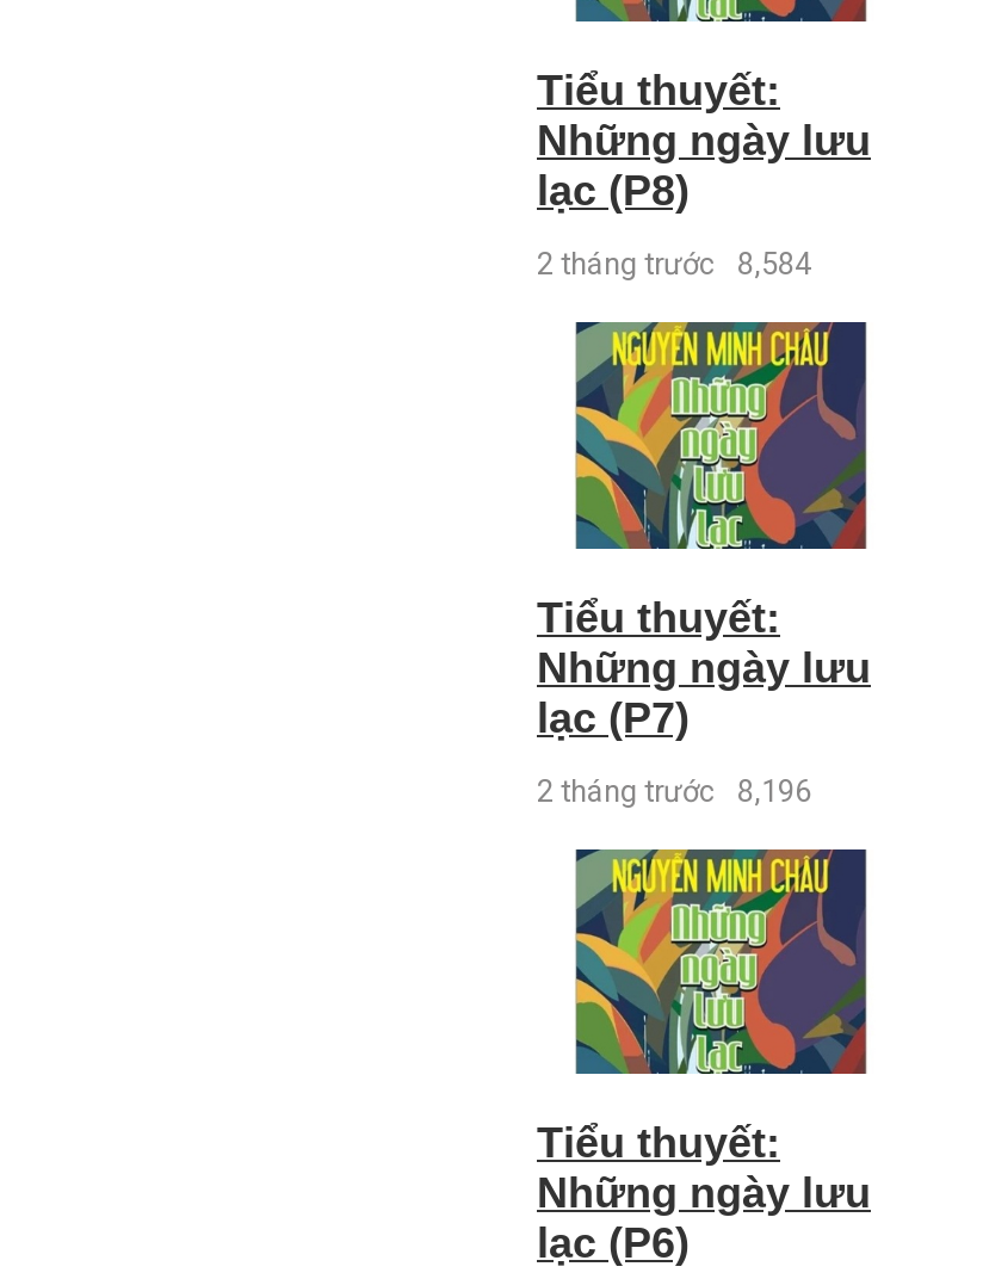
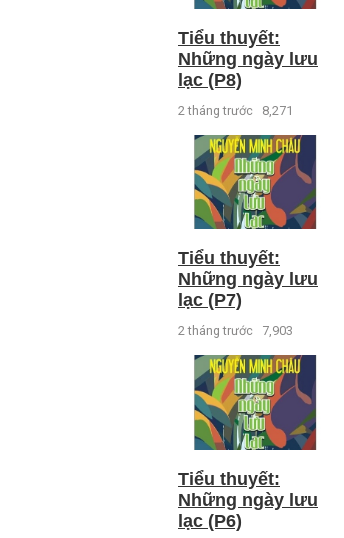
[537,246,811,281] 2 tháng trước 8,584 -> [178,103,293,118] 2 tháng trước 8,271
[537,772,811,808] 2 tháng trước 8,196 -> [178,323,293,338] 2 tháng trước 7,903

